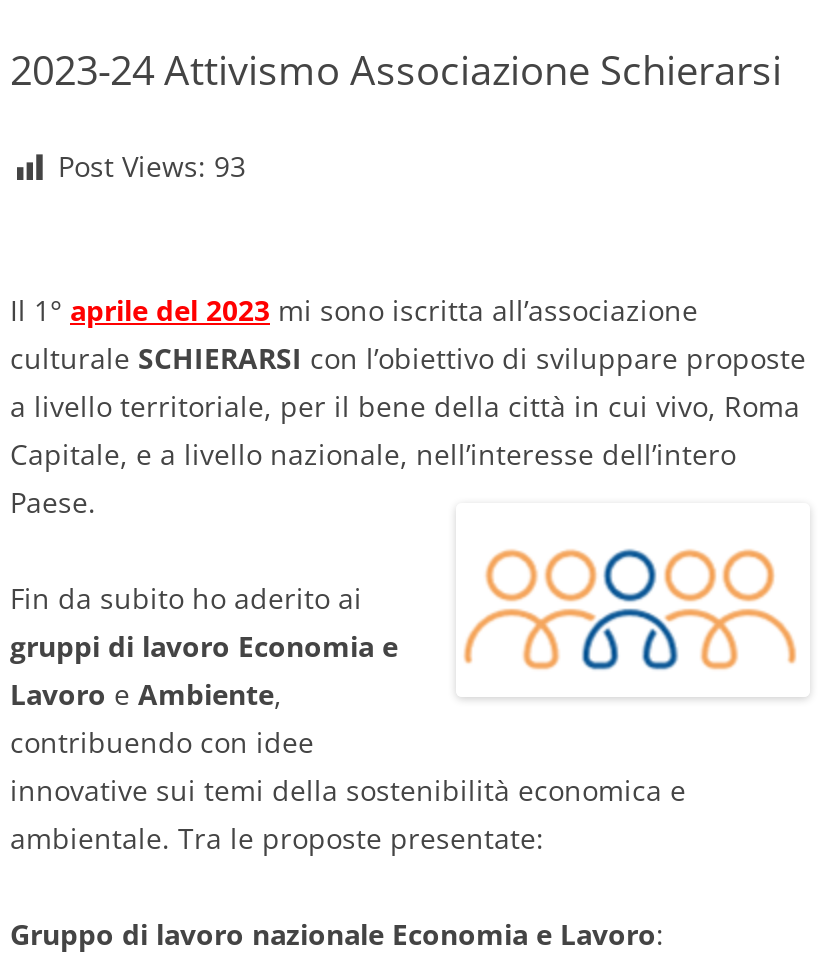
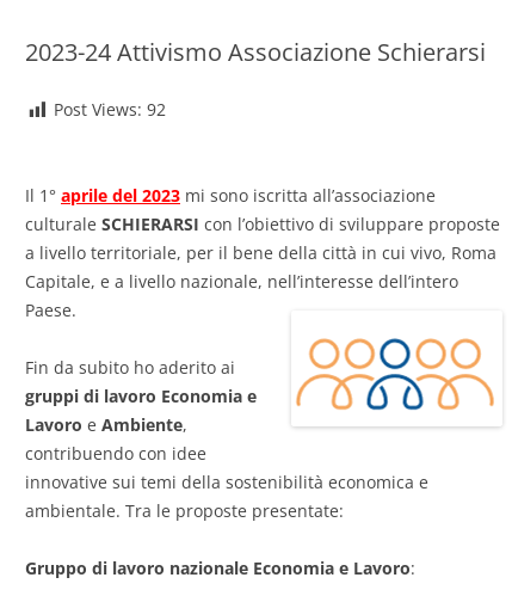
[58,148,246,186] Post Views: 93 -> [54,99,166,121] Post Views: 92

